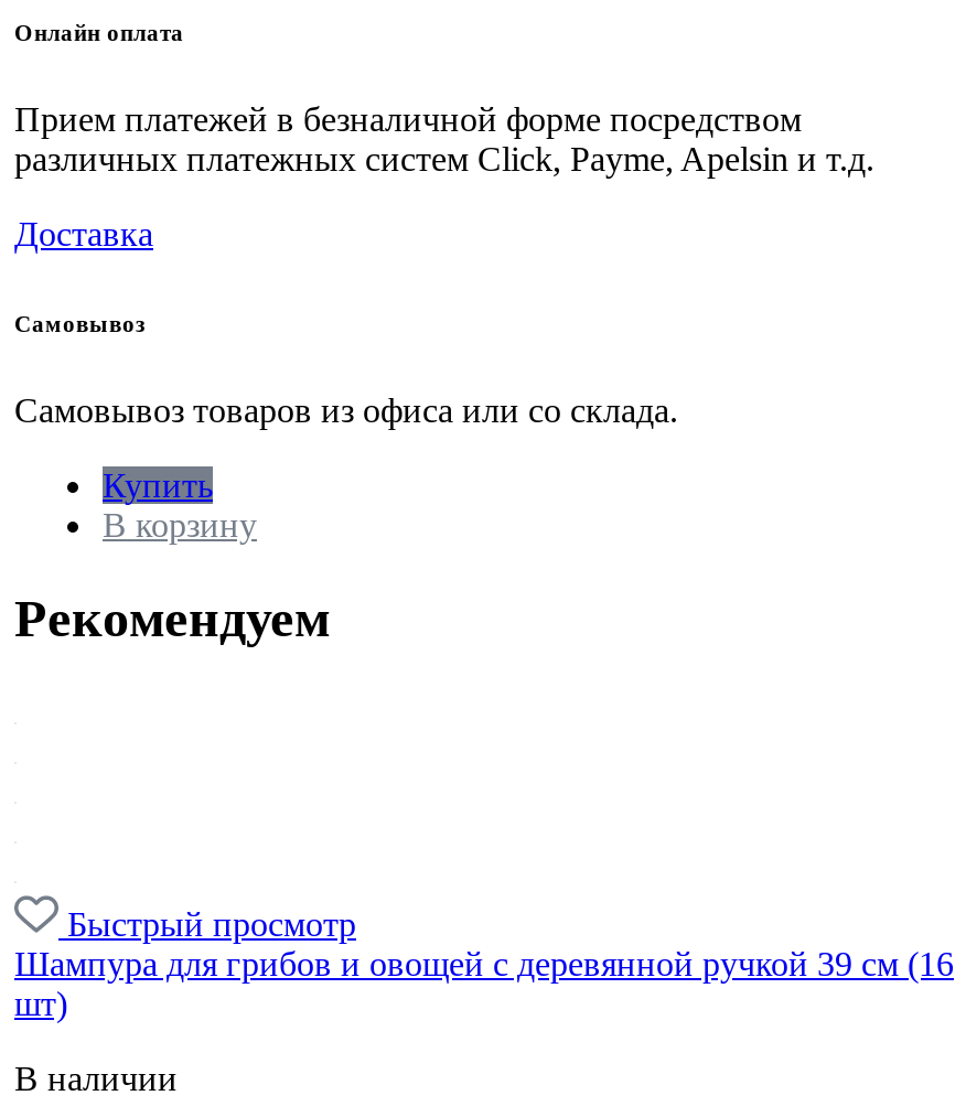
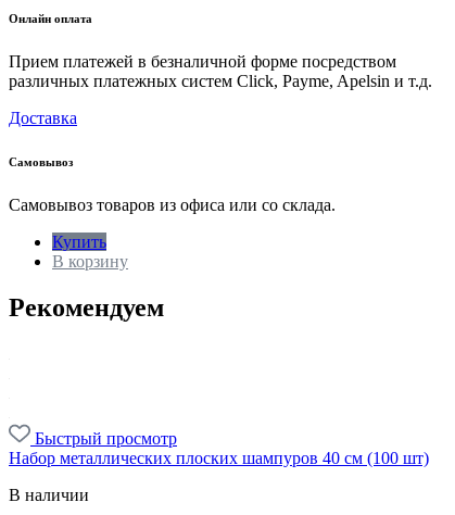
[14,945,954,1022] Шампура для грибов и овощей с деревянной ручкой 39 см (16 | шт) -> [9,449,429,467] Набор металлических плоских шампуров 40 см (100 шт)

